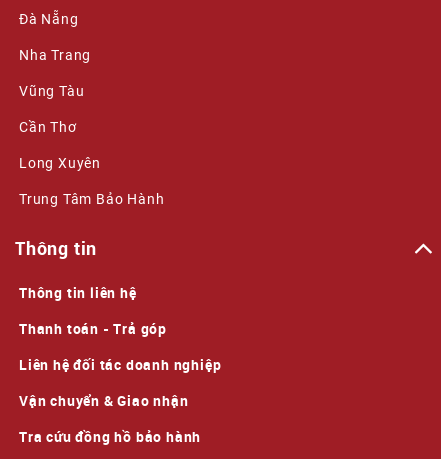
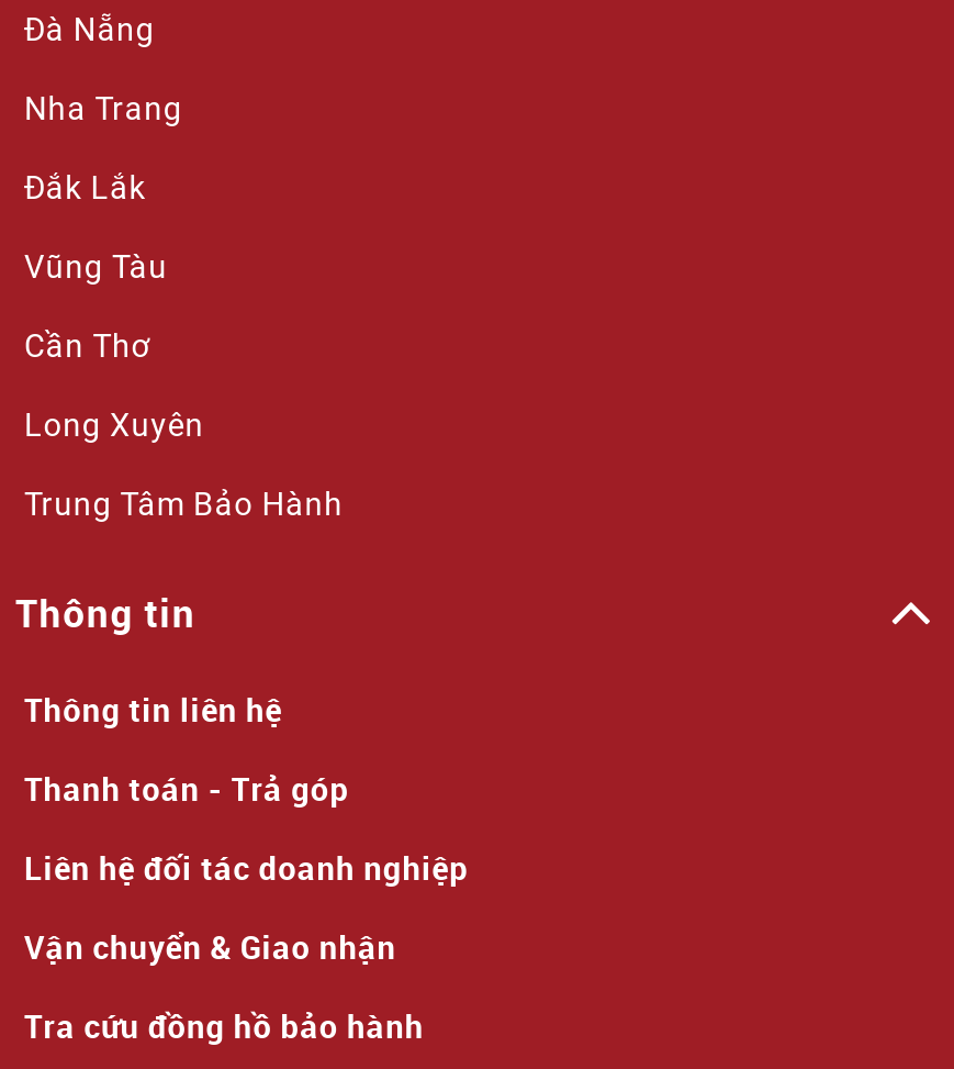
none -> [24,170,146,207] Đắk Lắk

